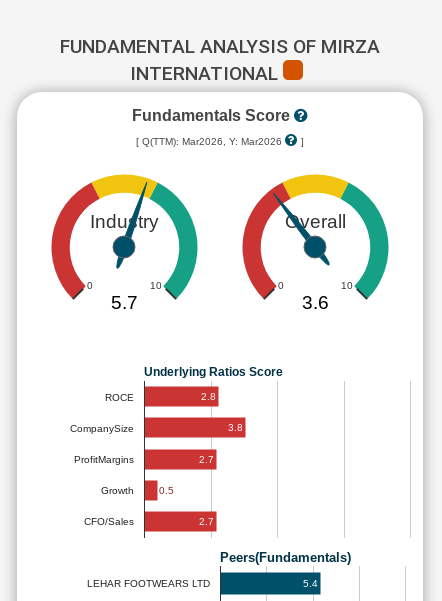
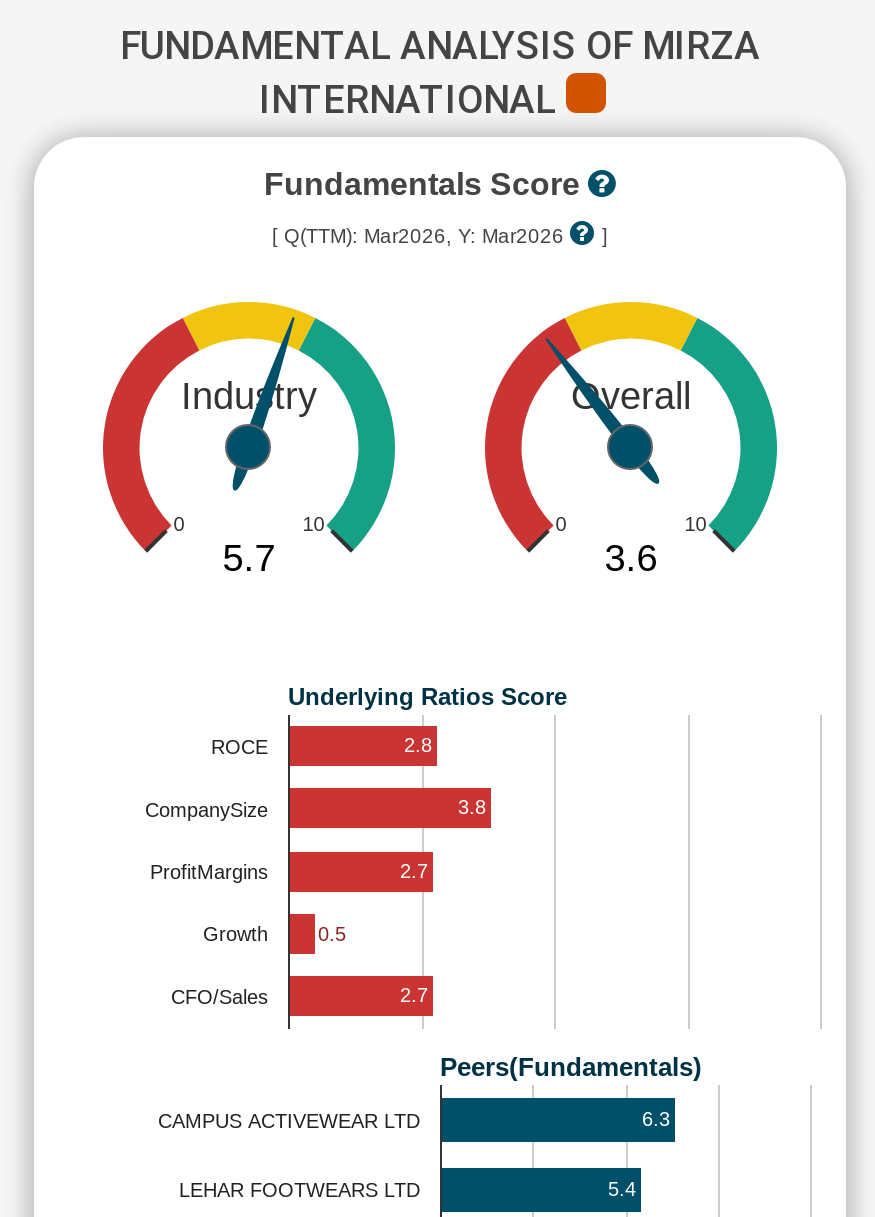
none -> [158,1110,420,1132] CAMPUS ACTIVEWEAR LTD
none -> [642,1108,670,1130] 6.3

